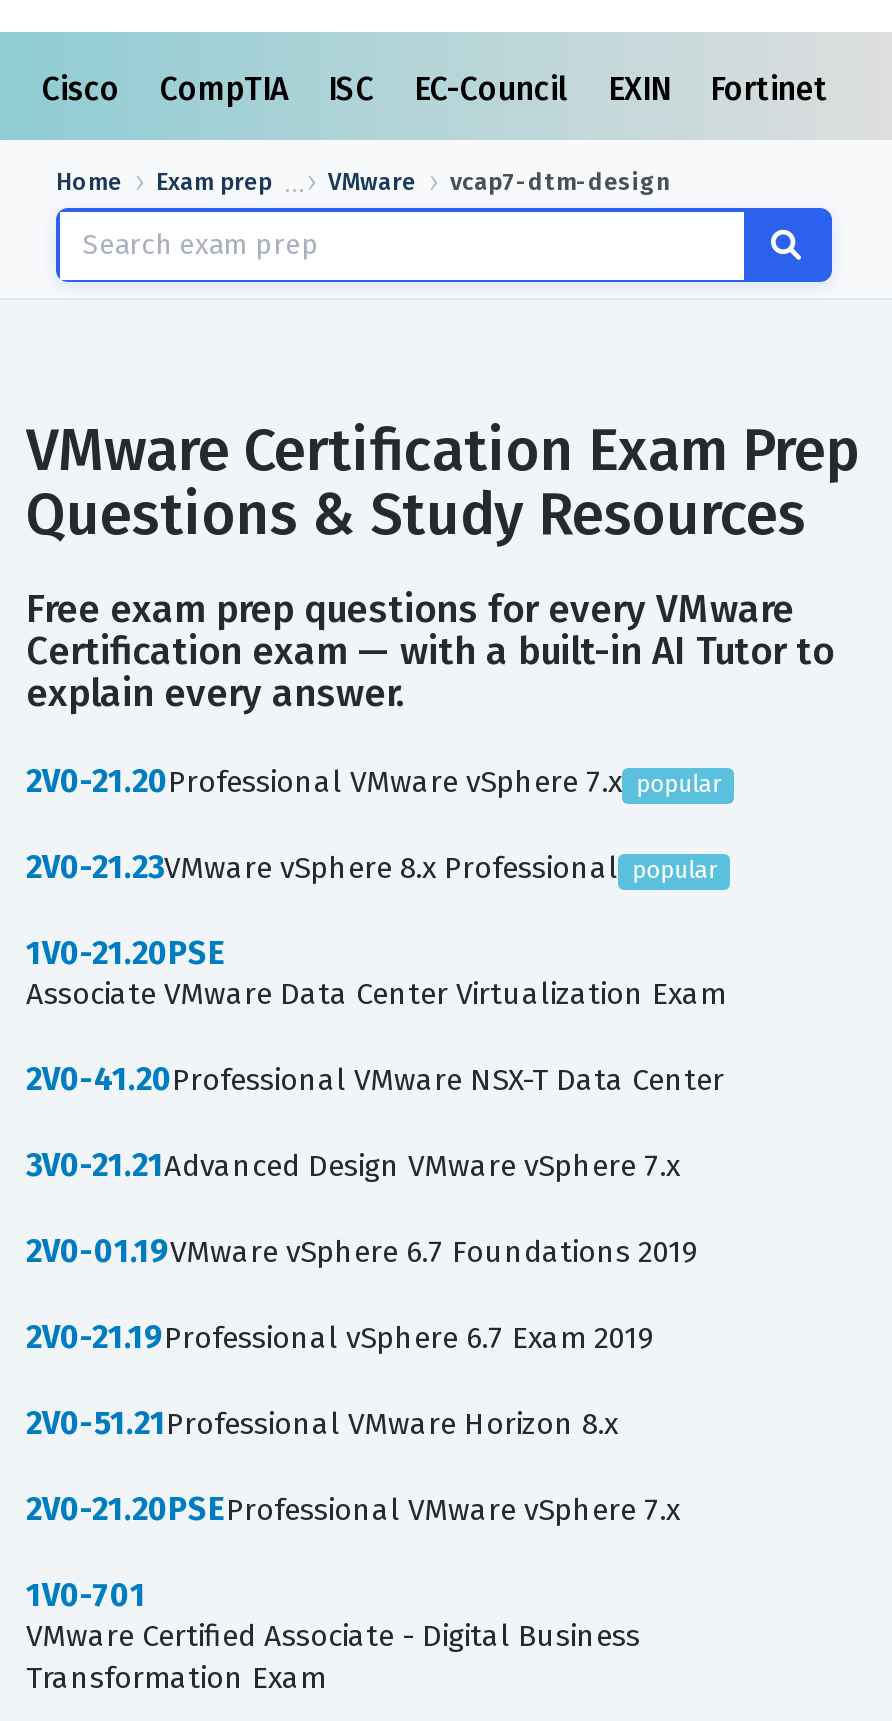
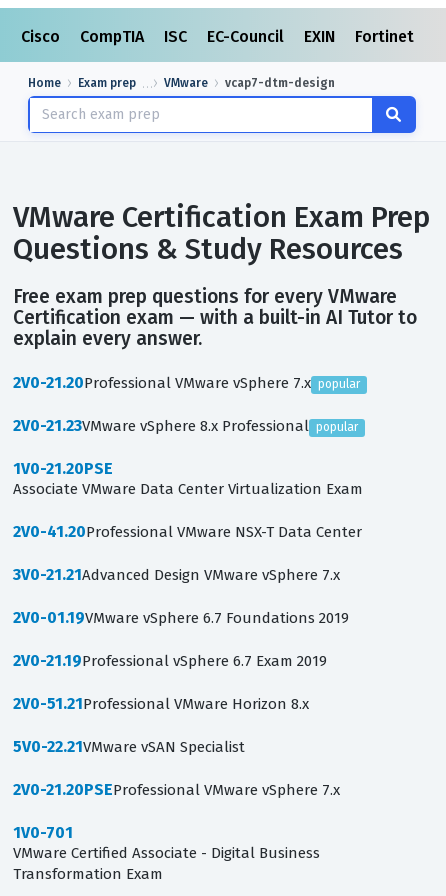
none -> [13,737,245,756] 5V0-22.21VMware vSAN Specialist

